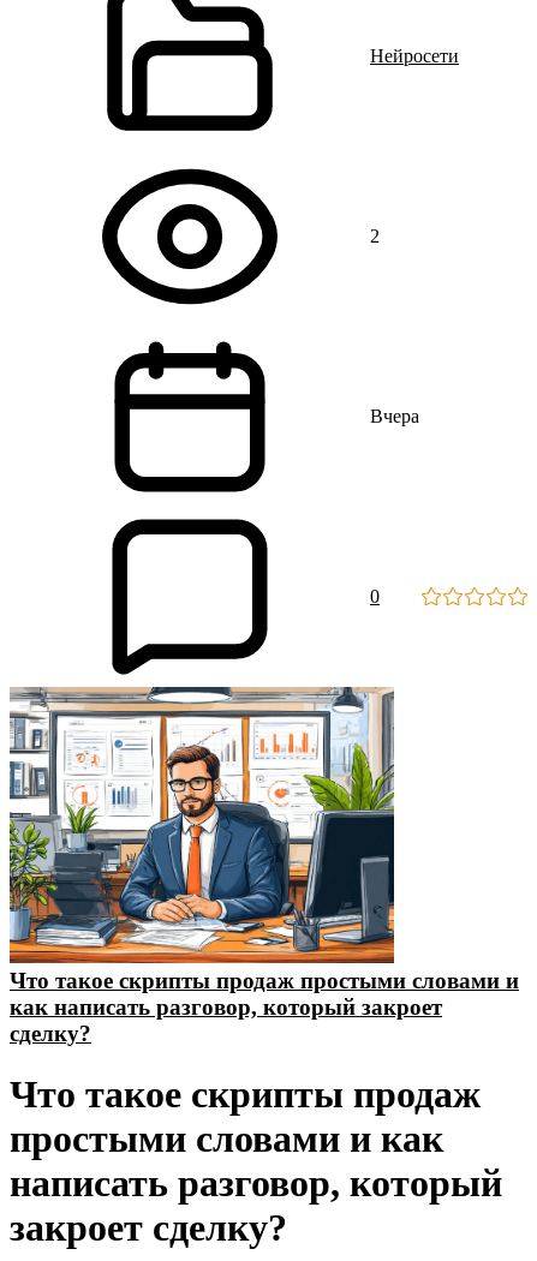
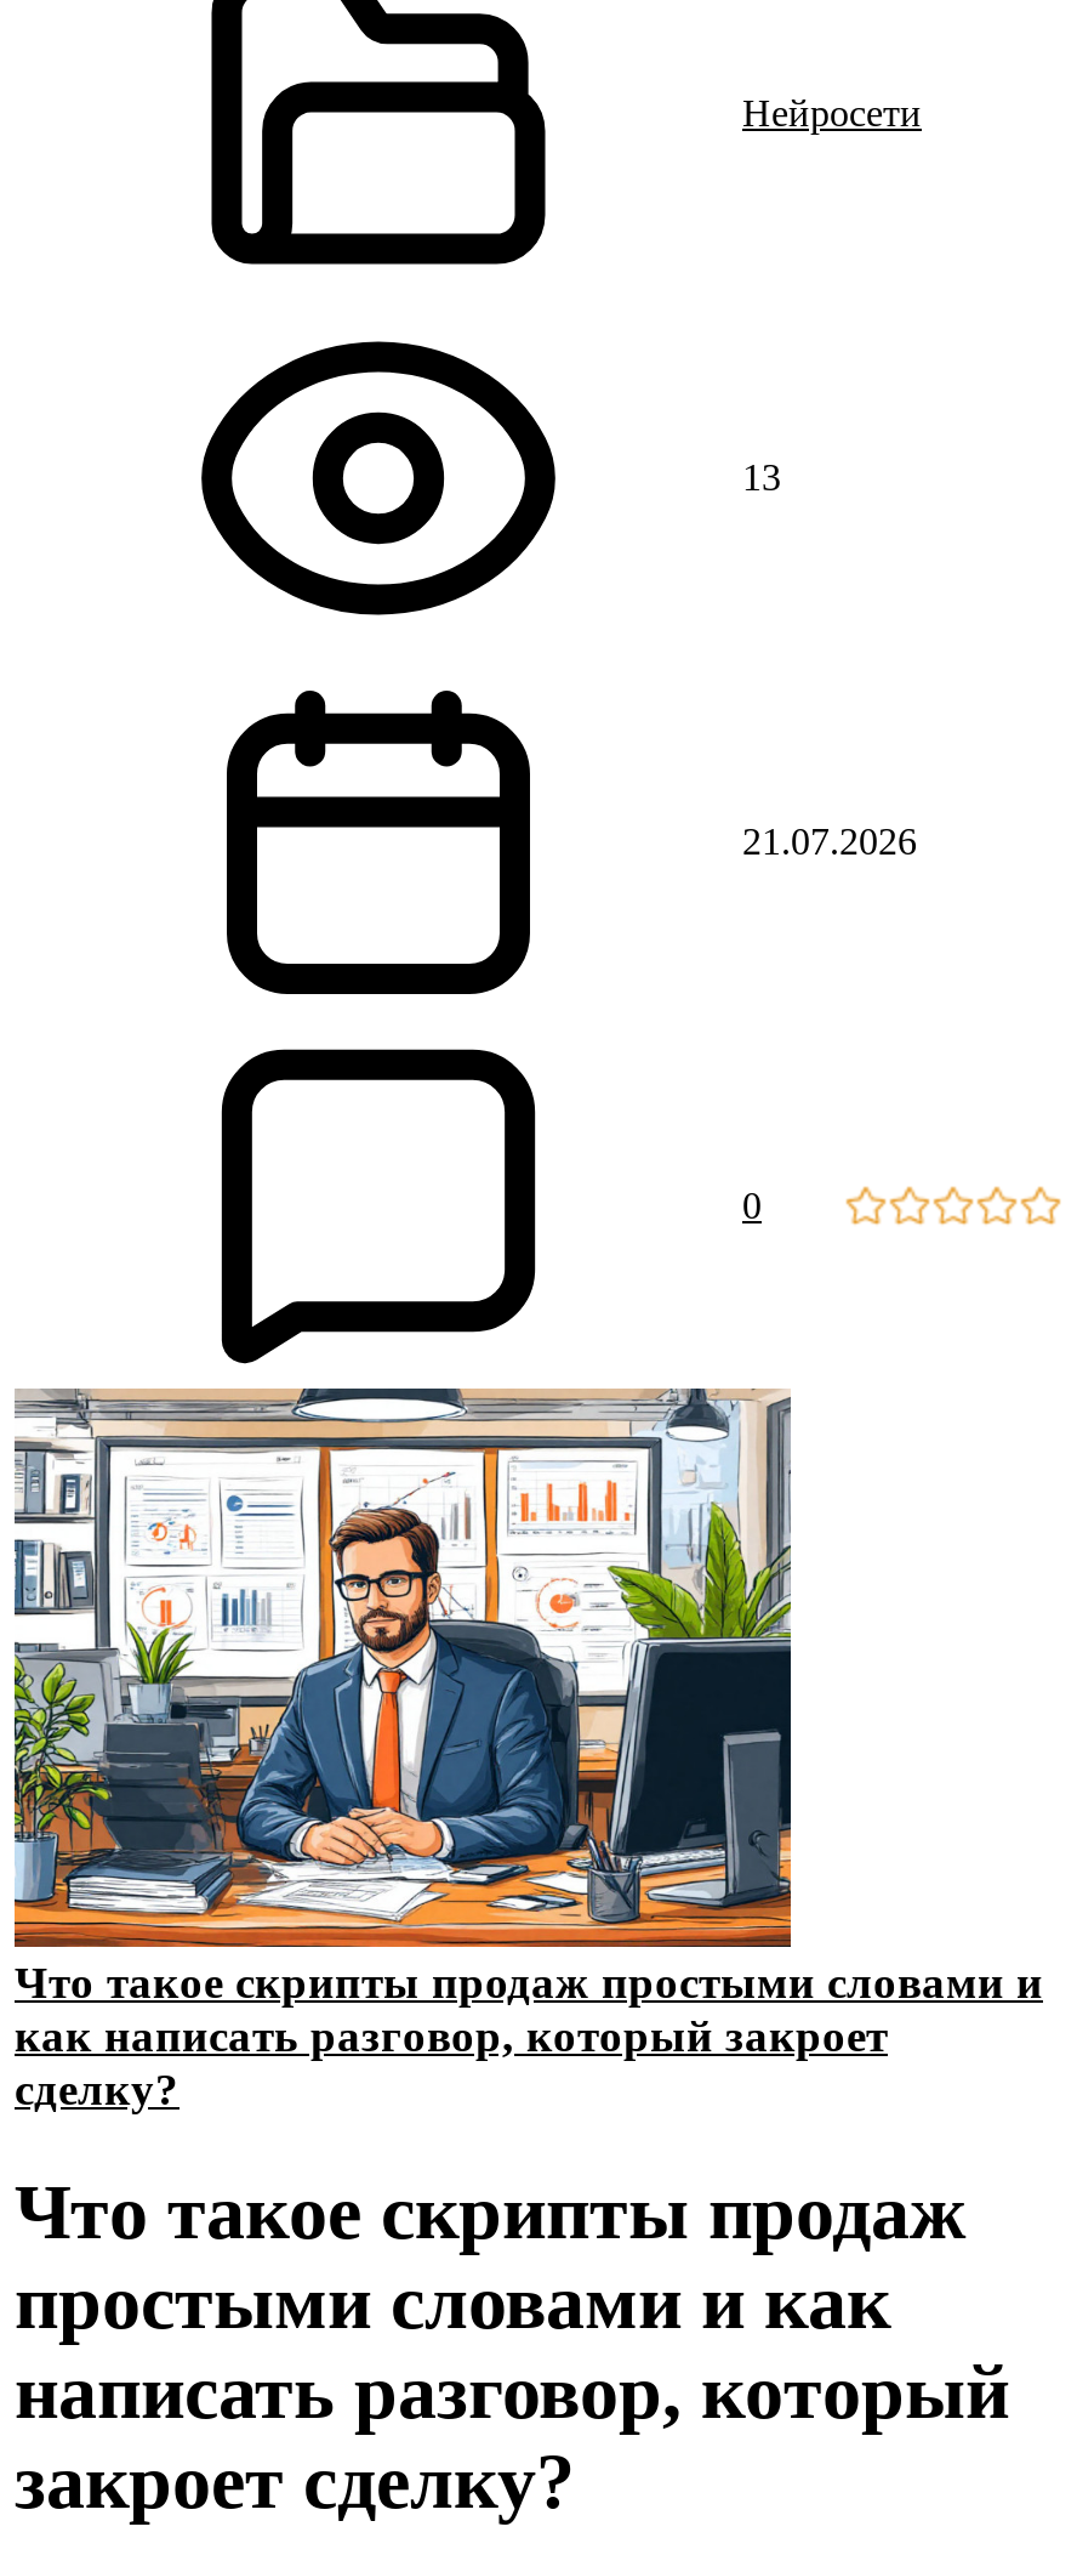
[370,226,380,246] 2 -> [742,456,781,497] 13
[370,406,419,426] Вчера -> [742,820,917,862] 21.07.2026

